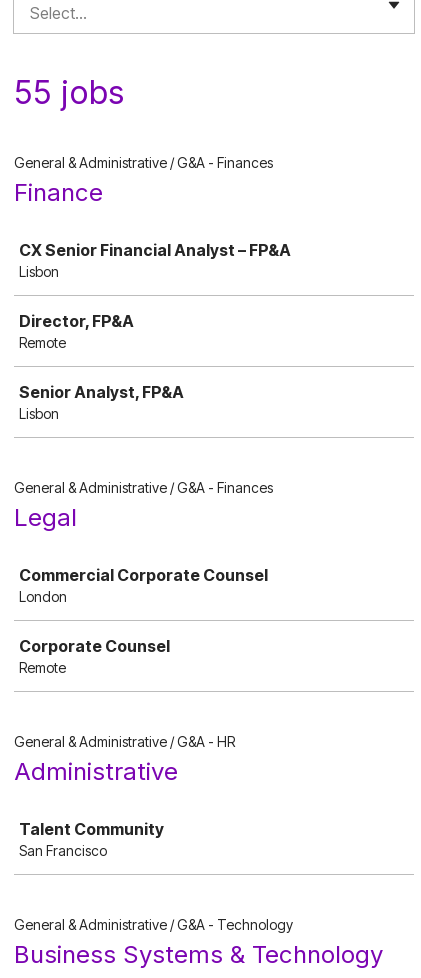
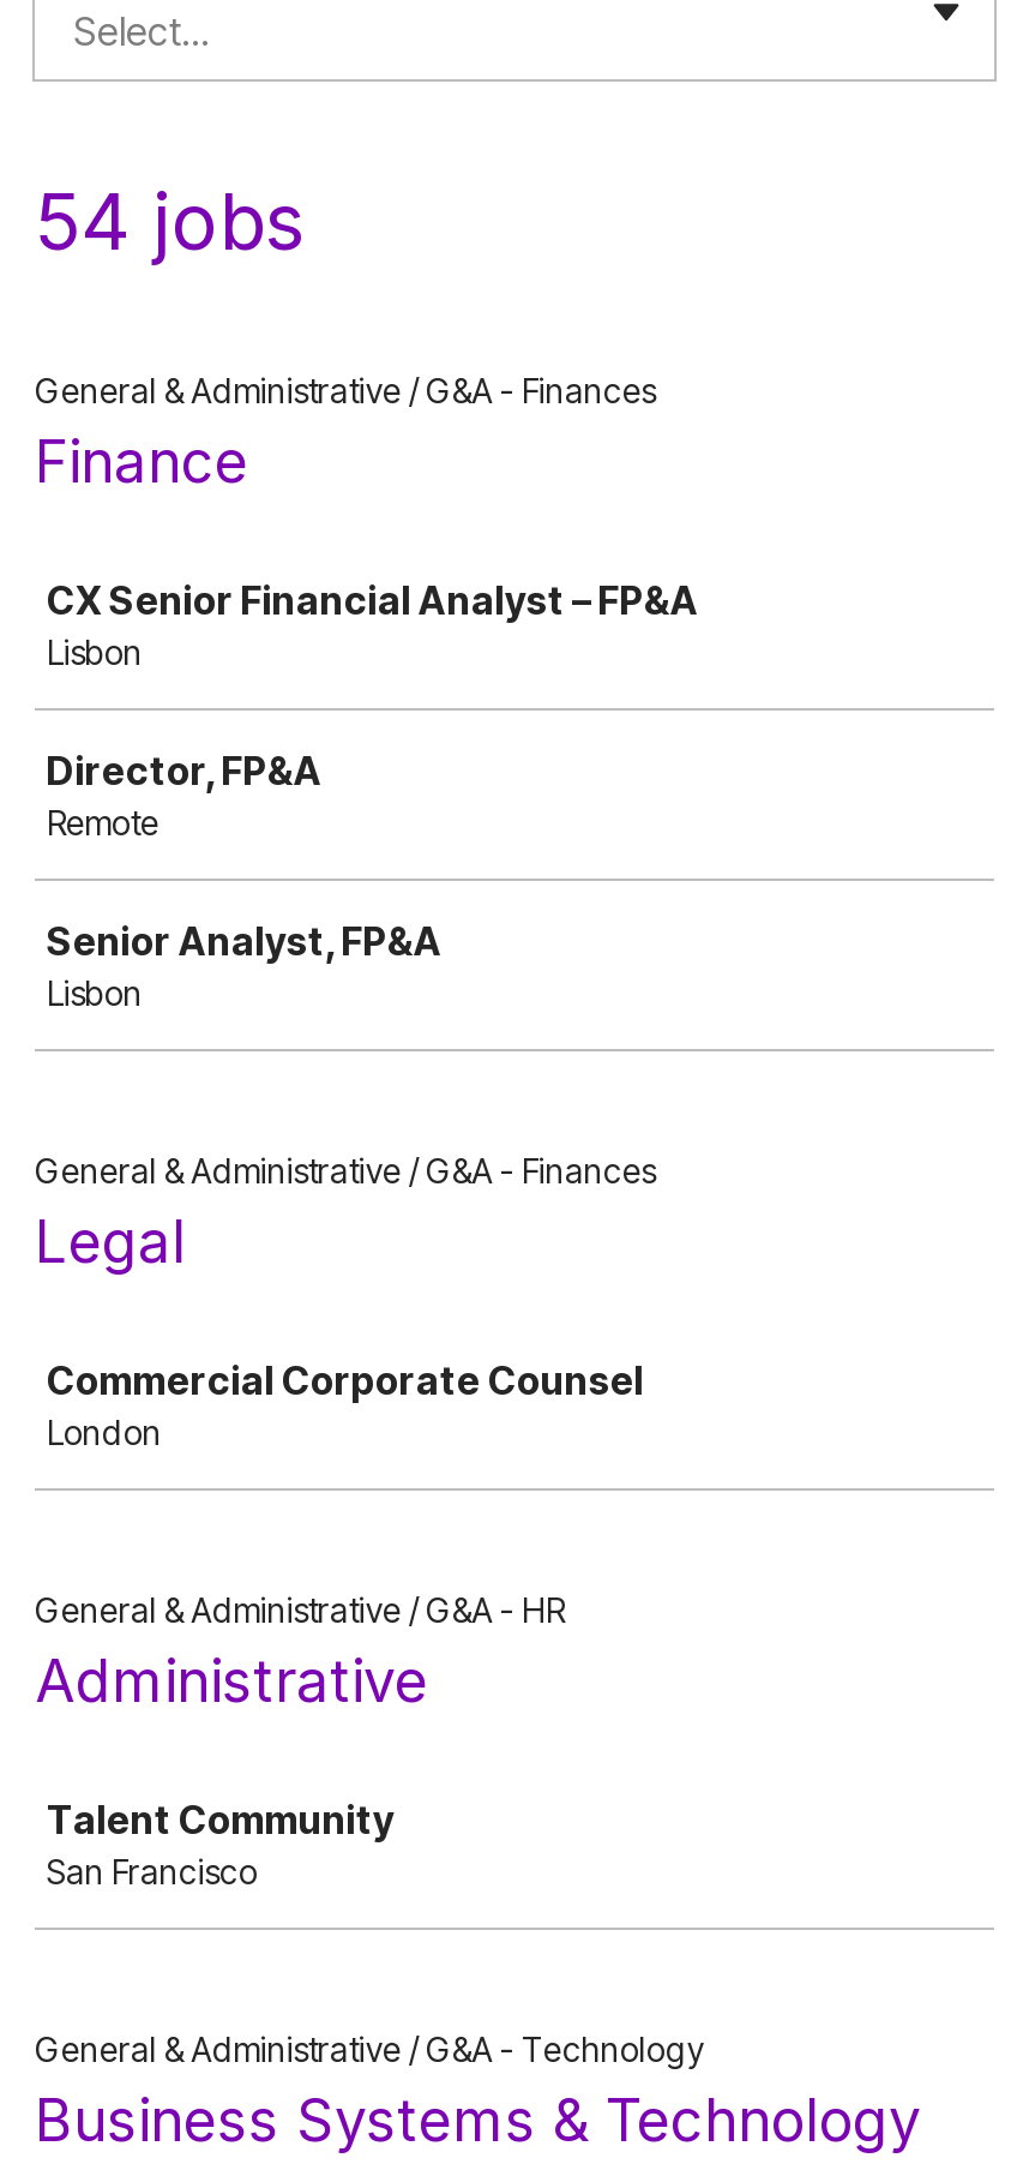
[14,73,125,112] 55 jobs -> [35,175,306,269] 54 jobs
[19,636,170,676] Corporate Counsel | Remote -> none

